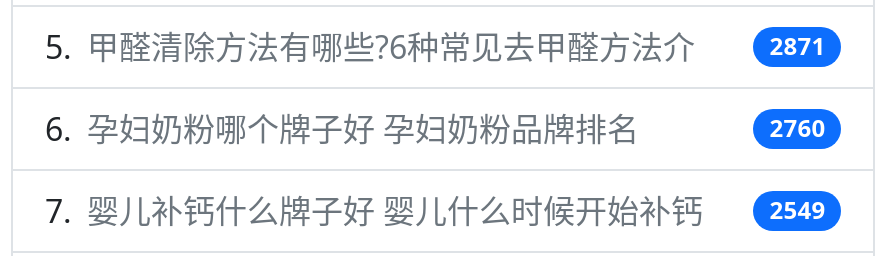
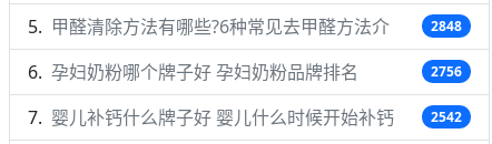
[769,29,825,63] 2871 -> [431,16,462,35] 2848
[769,111,825,145] 2760 -> [431,62,462,81] 2756
[87,189,825,233] 婴儿补钙什么牌子好 婴儿什么时候开始补钙 2549 -> [51,105,462,129] 婴儿补钙什么牌子好 婴儿什么时候开始补钙 2542

